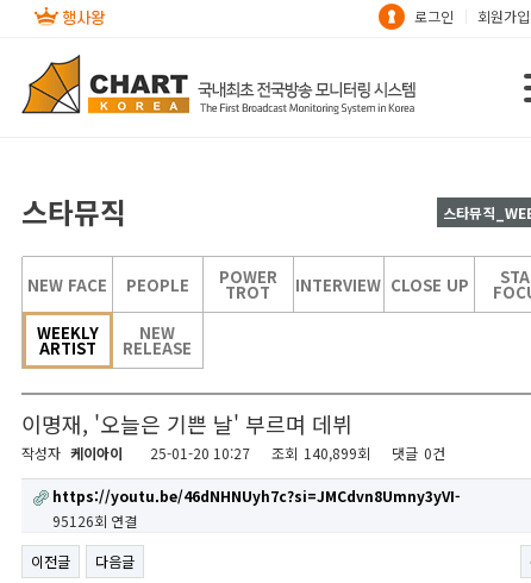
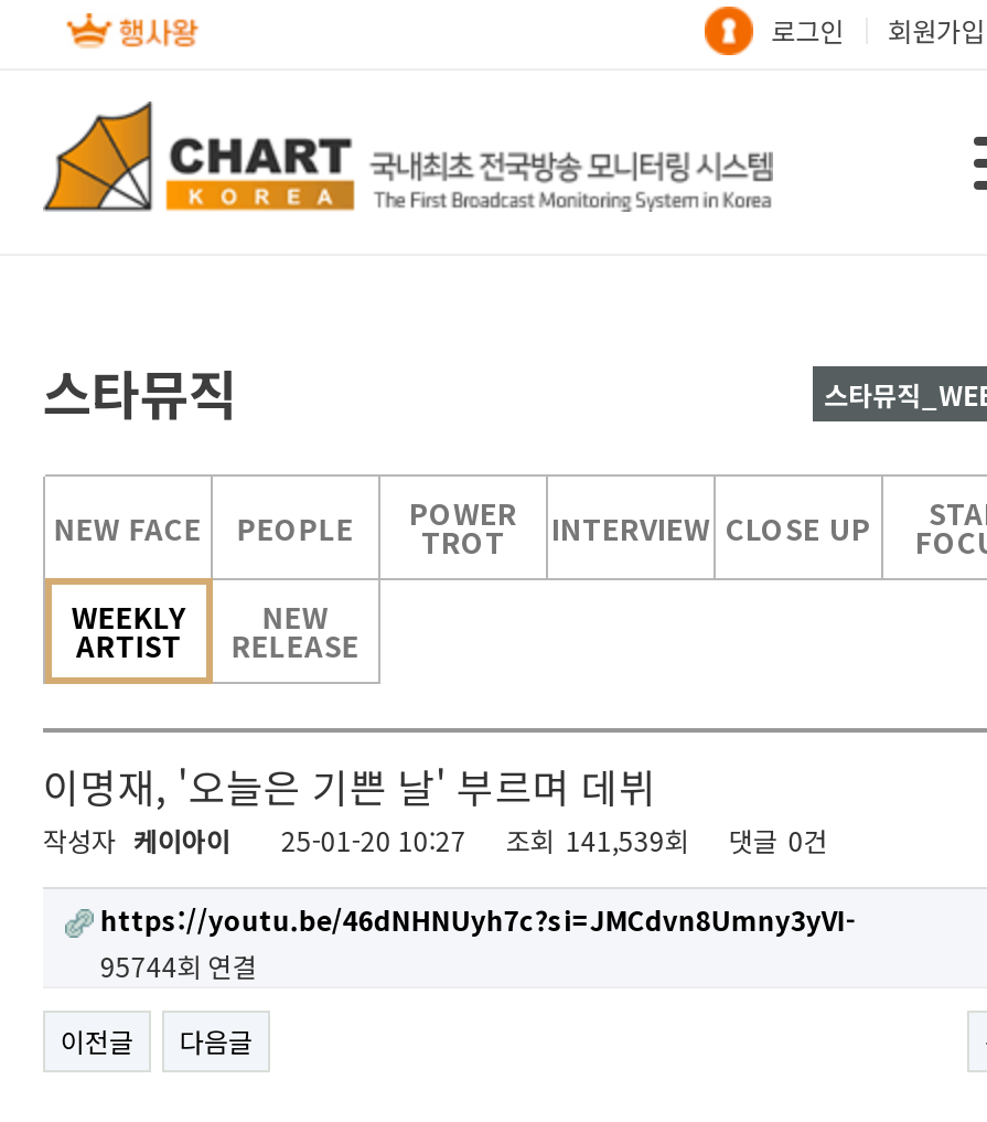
[21,443,445,463] 작성자 케이아이 25-01-20 10:27 조회 140,899회 댓글 0건 -> [43,821,828,858] 작성자 케이아이 25-01-20 10:27 조회 141,539회 댓글 0건
[52,511,137,531] 95126회 연결 -> [100,947,257,985] 95744회 연결

